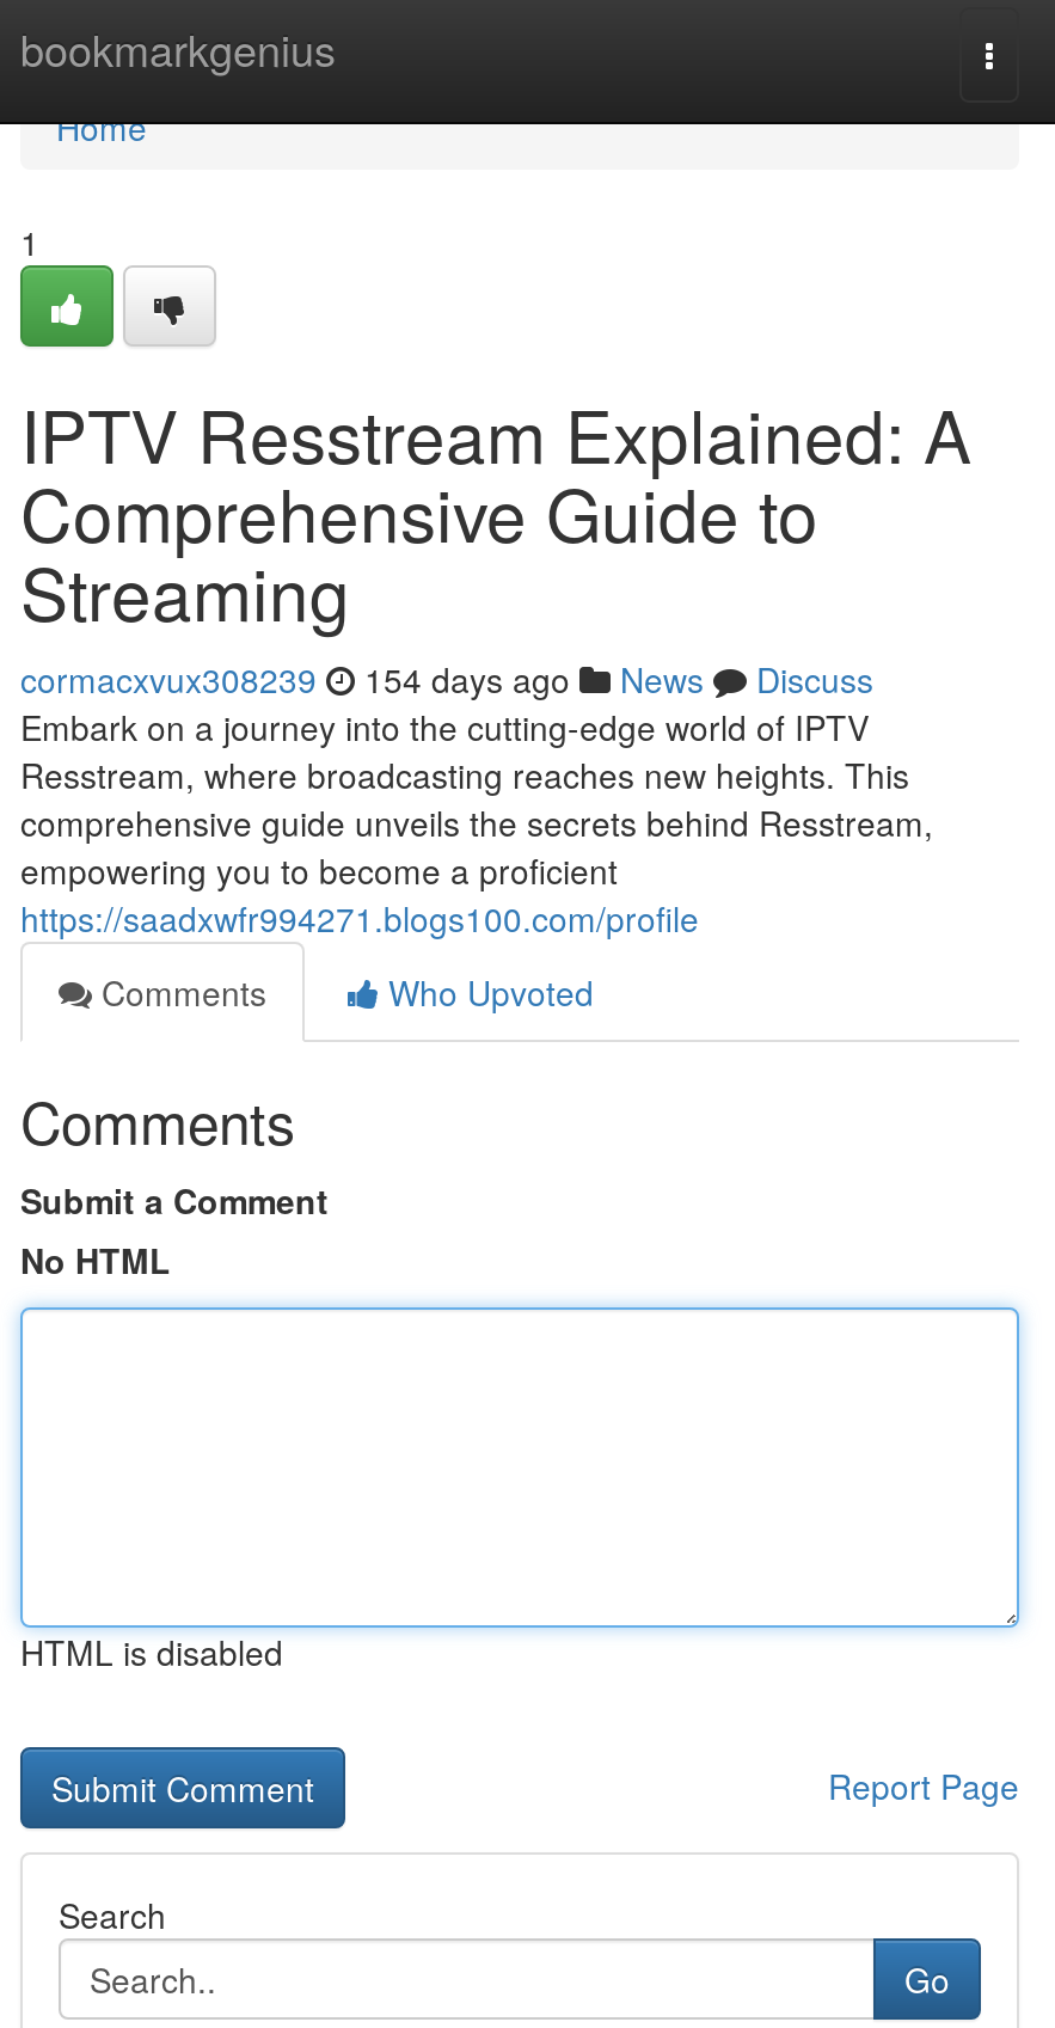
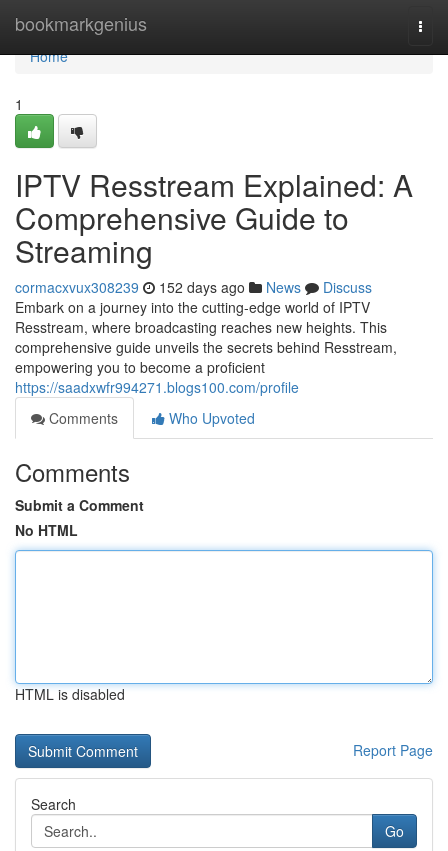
[20,655,873,703] cormacxvux308239 154 days ago News Discuss -> [15,277,372,297] cormacxvux308239 152 days ago News Discuss

